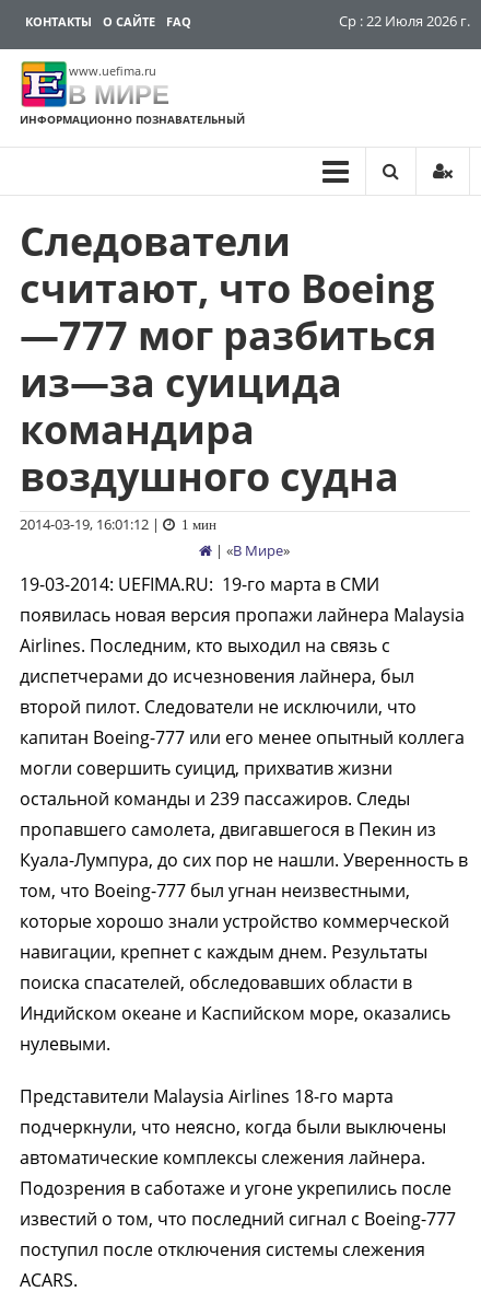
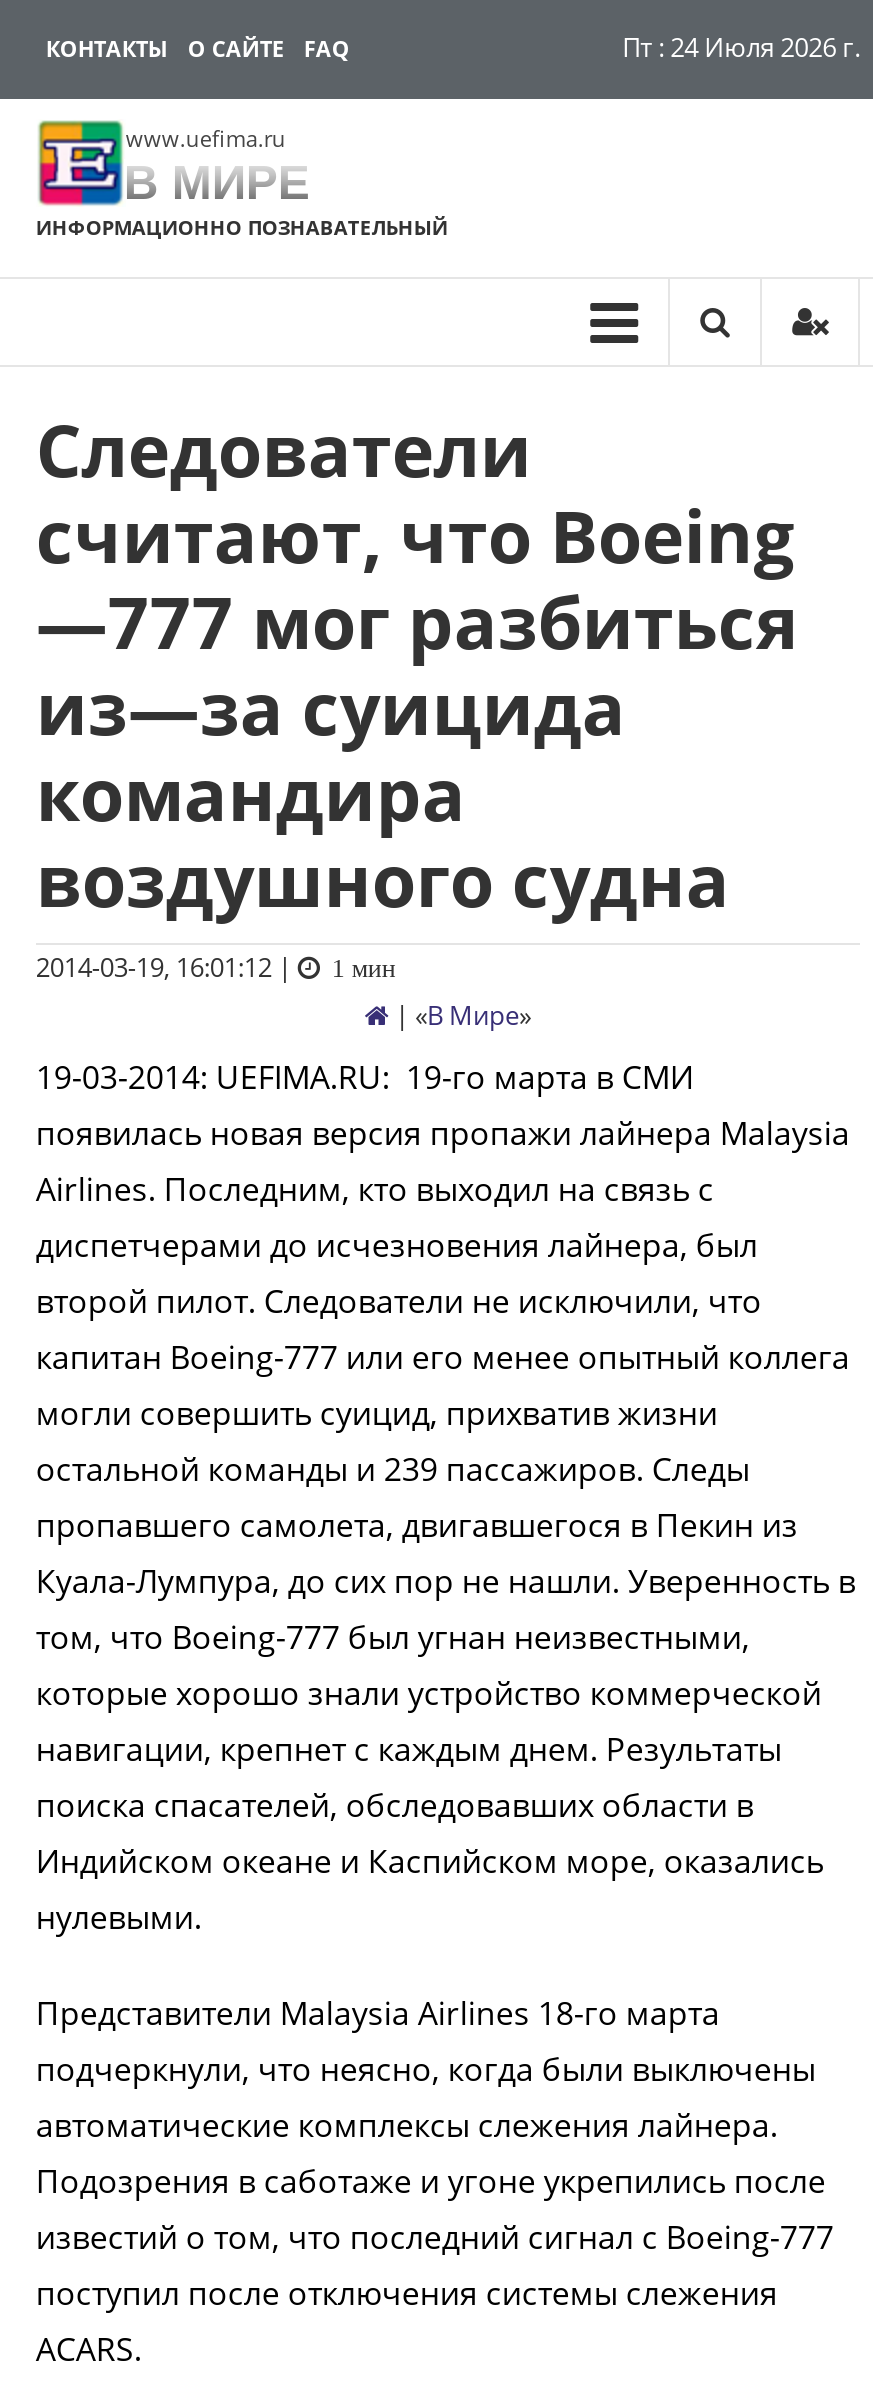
[339,11,470,31] Ср : 22 Июля 2026 г. -> [622,29,860,65] Пт : 24 Июля 2026 г.

